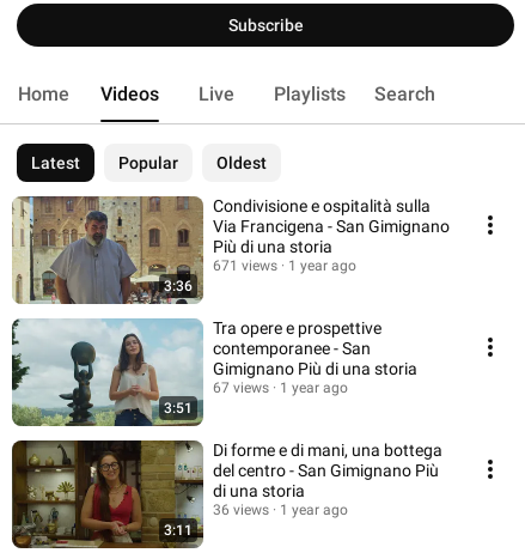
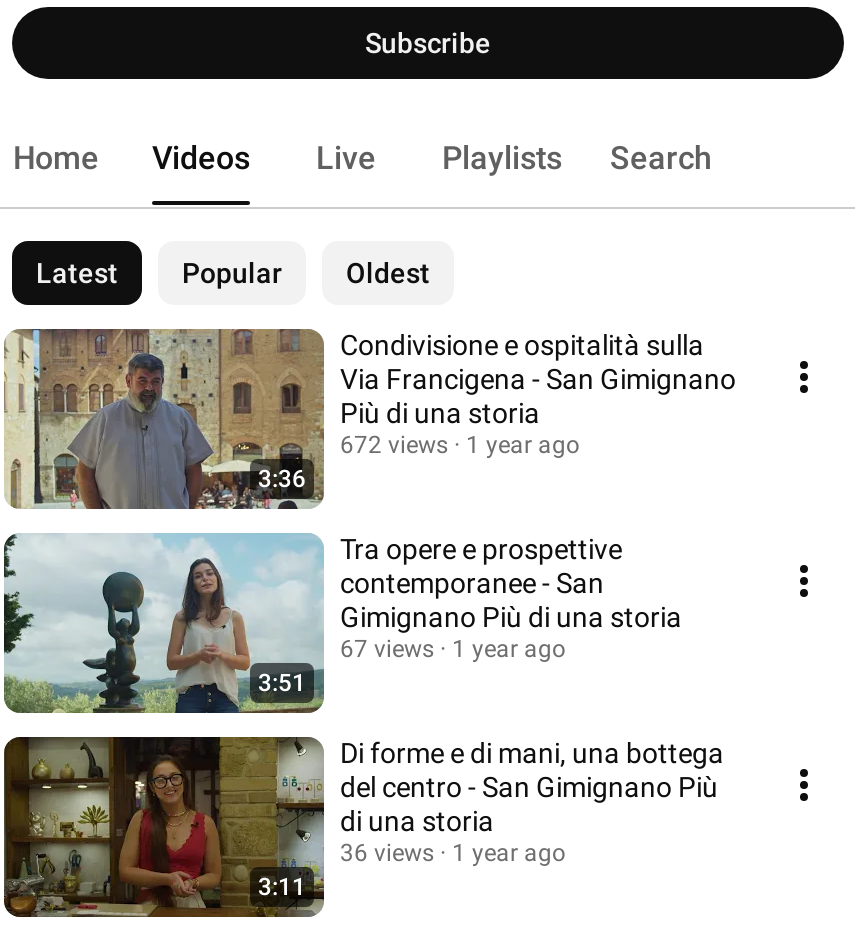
[213,257,356,274] 671 views 1 year ago -> [340,431,580,459] 672 views 1 year ago

